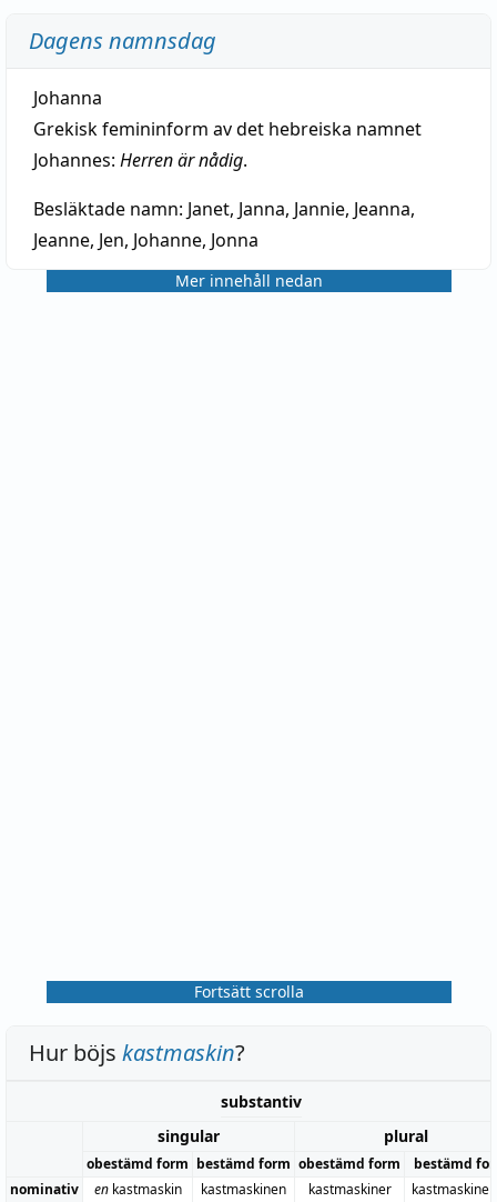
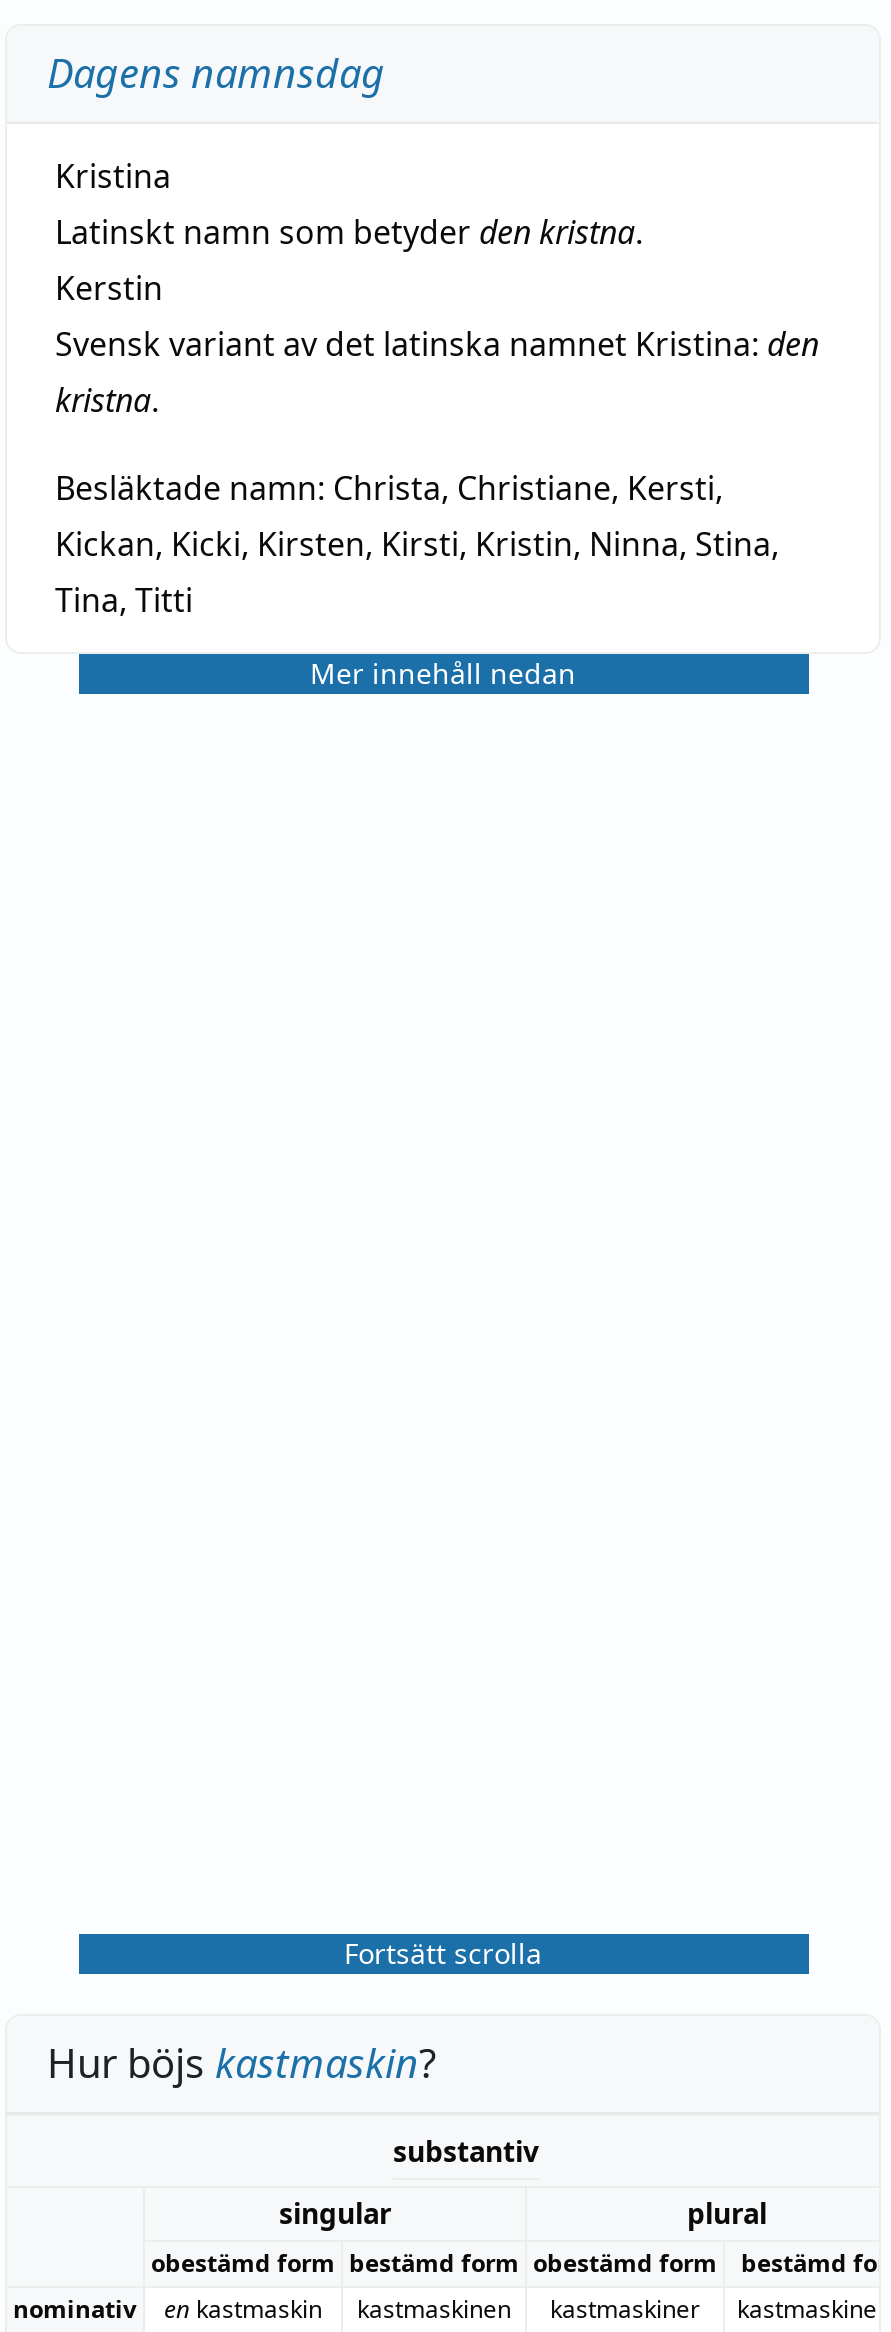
[33,85,422,172] Johanna | Grekisk femininform av det hebreiska namnet | Johannes: Herren är nådig. -> [55,153,819,421] Kristina | Latinskt namn som betyder den kristna. | Kerstin | Svensk variant av det latinska namnet Kristina: den | kristna.
[33,196,415,252] Besläktade namn: Janet, Janna, Jannie, Jeanna, | Jeanne, Jen, Johanne, Jonna -> [55,465,779,621] Besläktade namn: Christa, Christiane, Kersti, | Kickan, Kicki, Kirsten, Kirsti, Kristin, Ninna, Stina, | Tina, Titti

